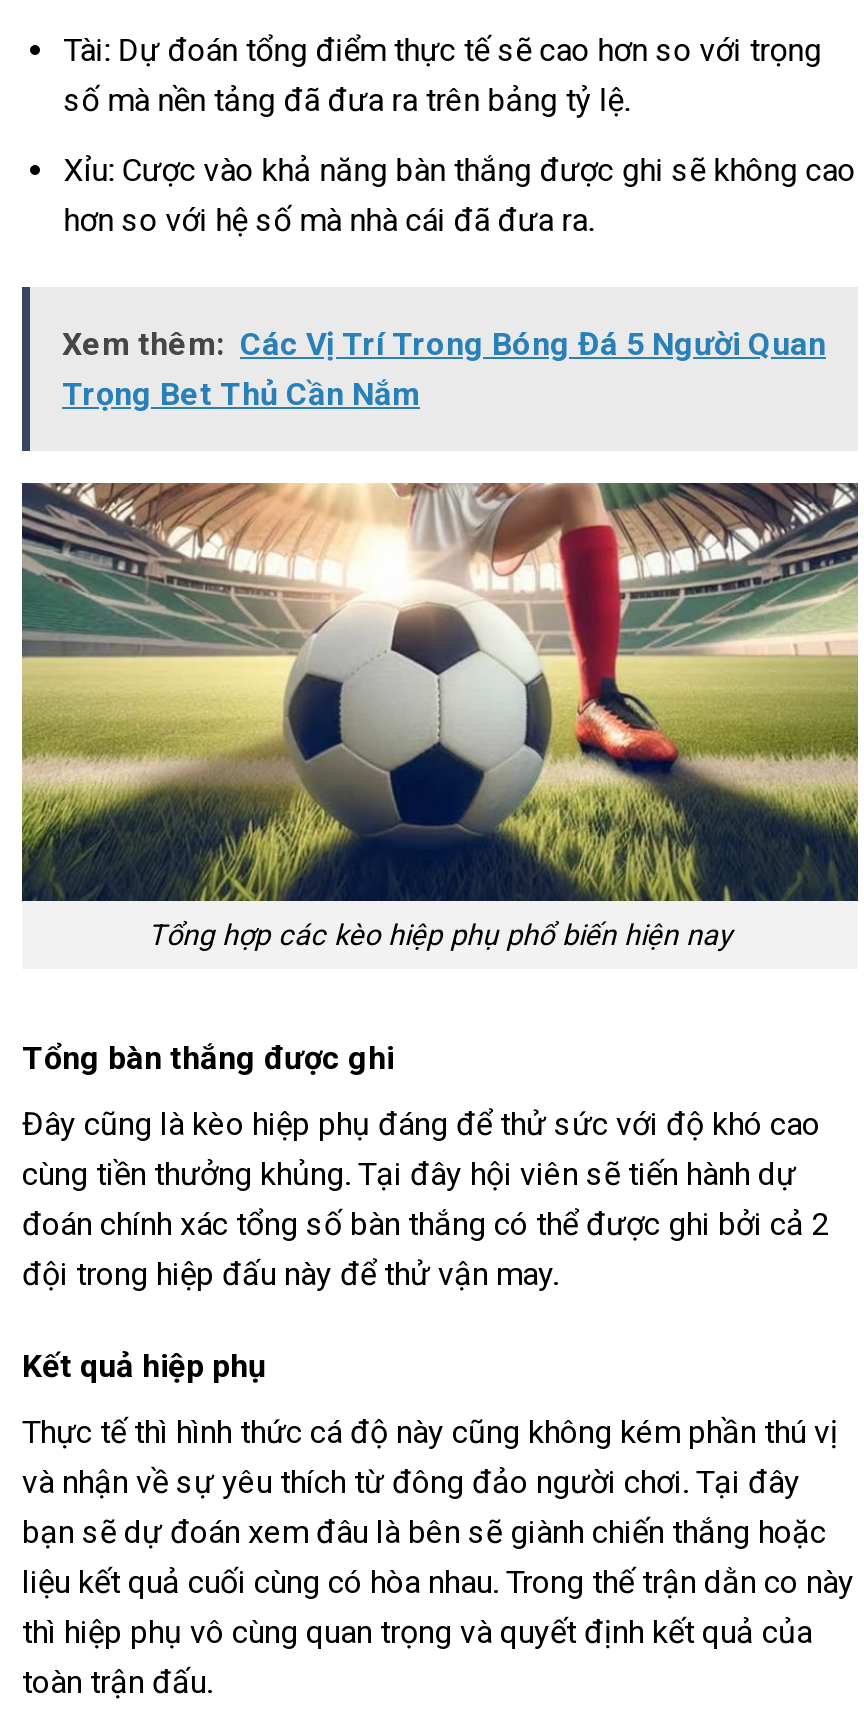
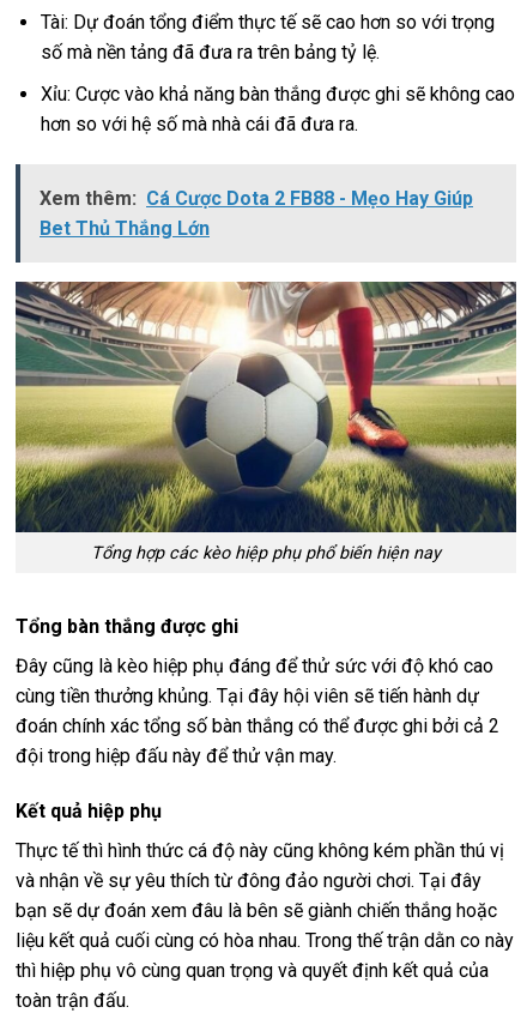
[62,325,826,413] Xem thêm: Các Vị Trí Trong Bóng Đá 5 Người Quan | Trọng Bet Thủ Cần Nắm -> [40,187,473,240] Xem thêm: Cá Cược Dota 2 FB88 - Mẹo Hay Giúp | Bet Thủ Thắng Lớn

